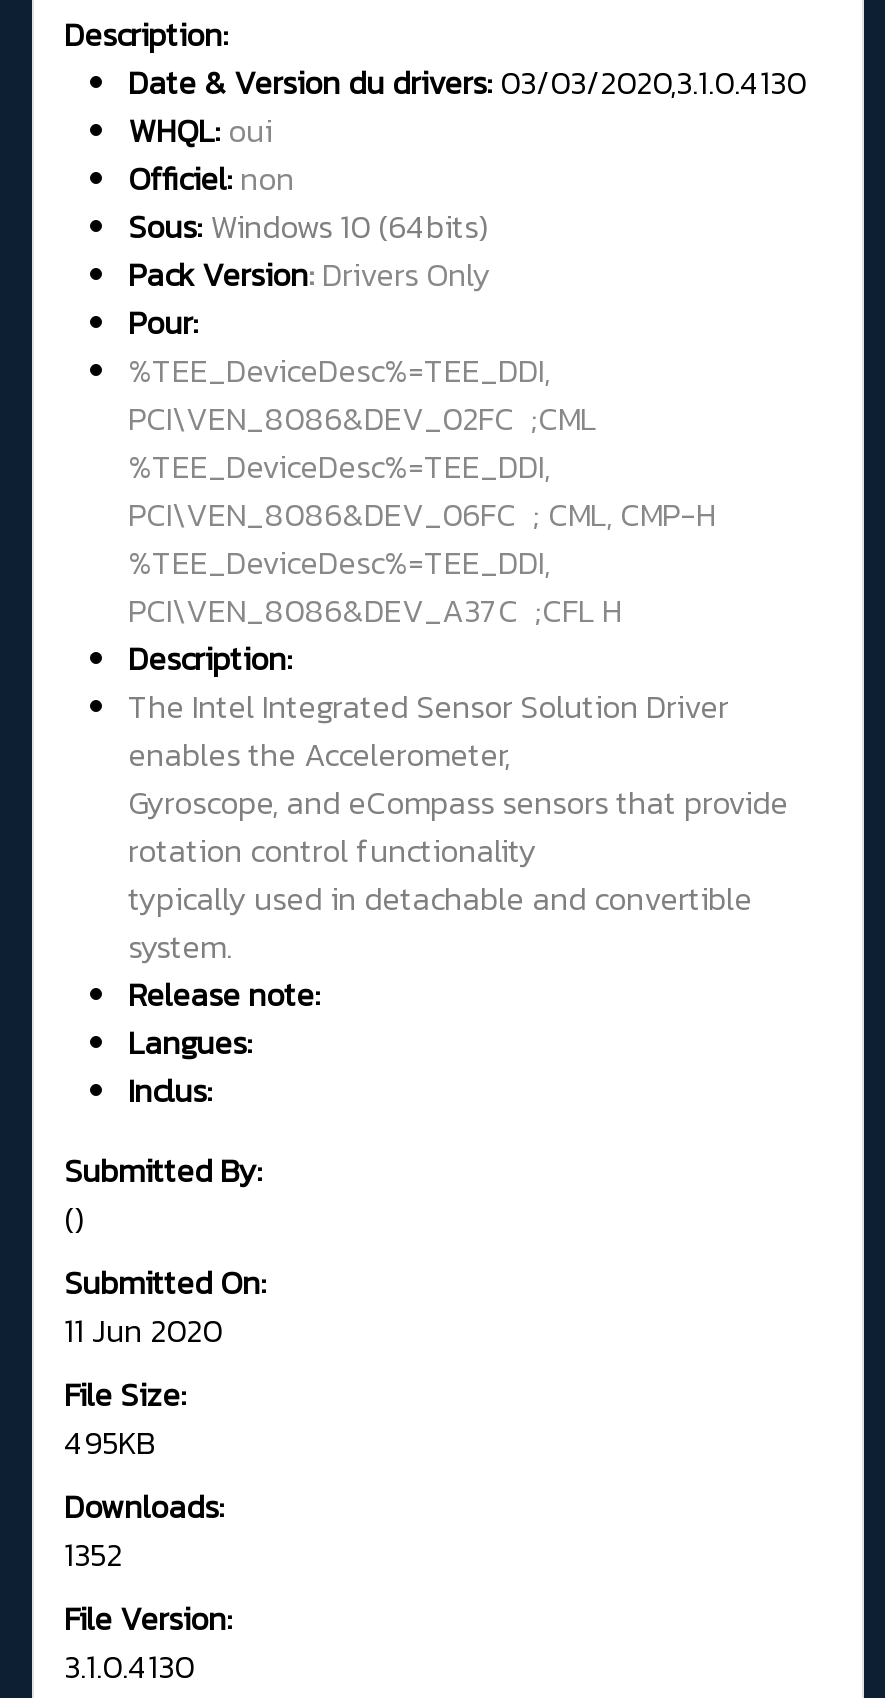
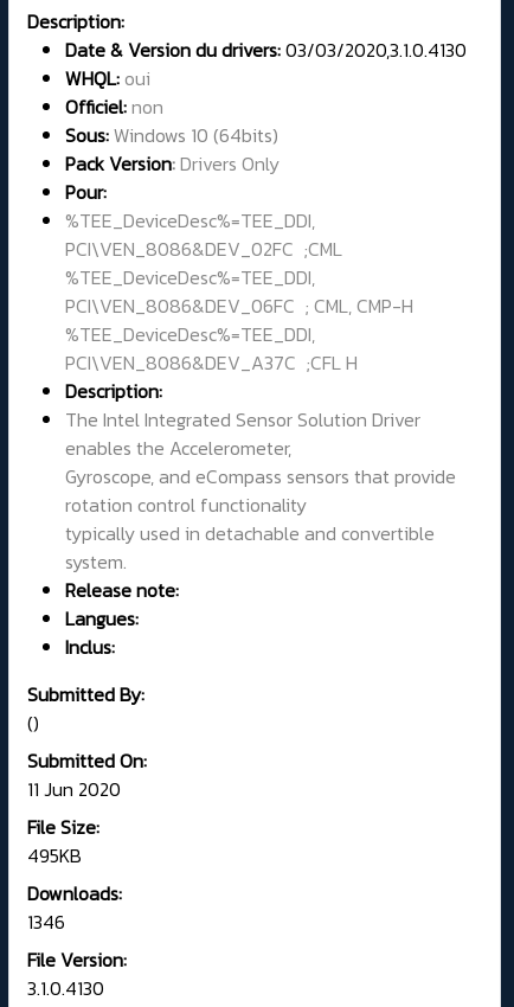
[64,1529,122,1577] 1352 -> [27,907,65,936] 1346

